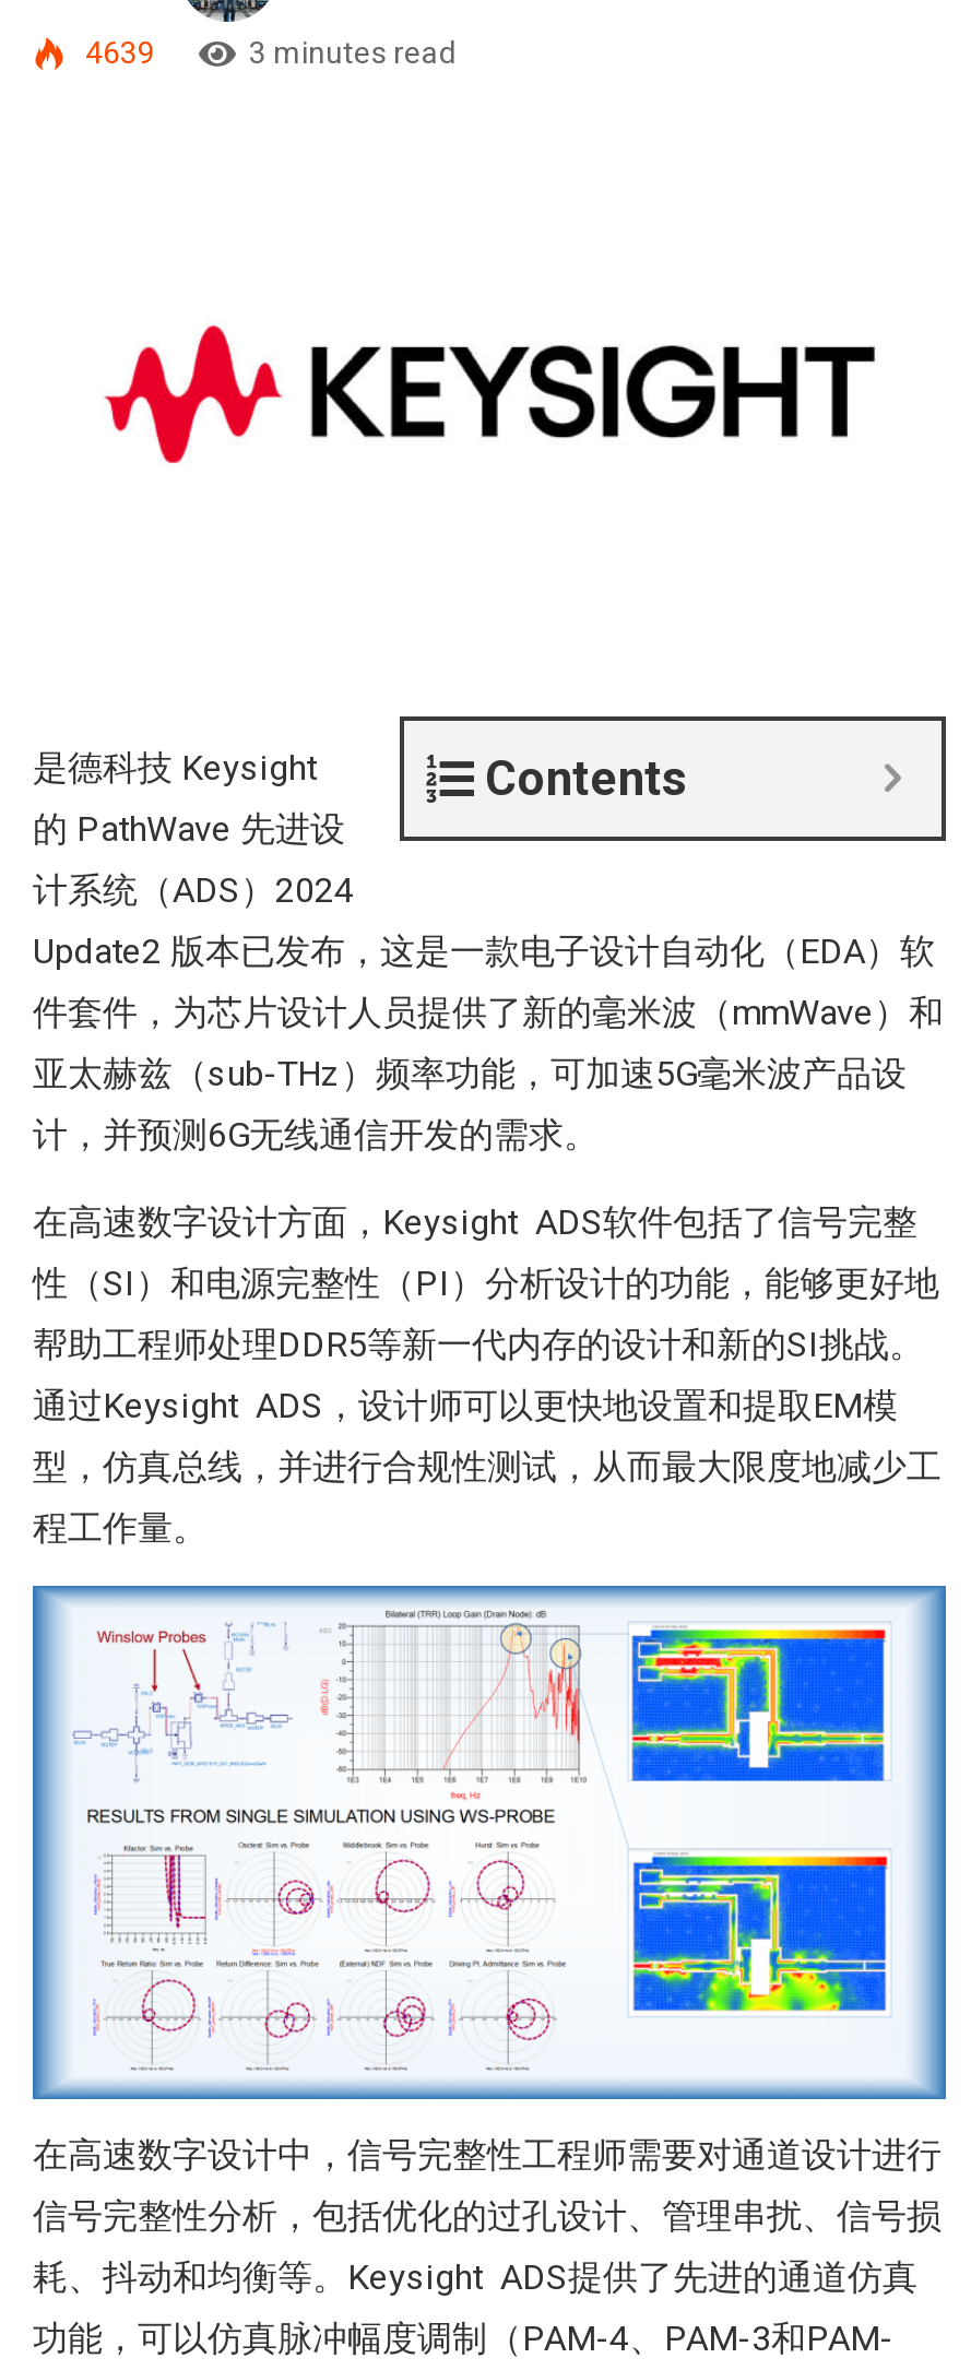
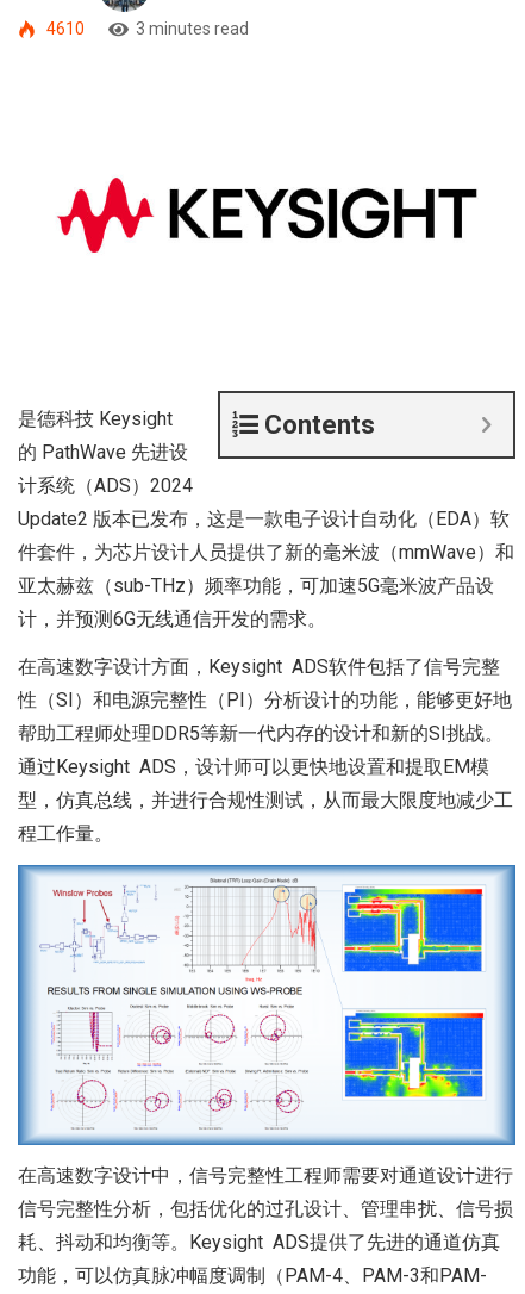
[79,34,155,69] 4639 -> [43,18,85,38] 4610

